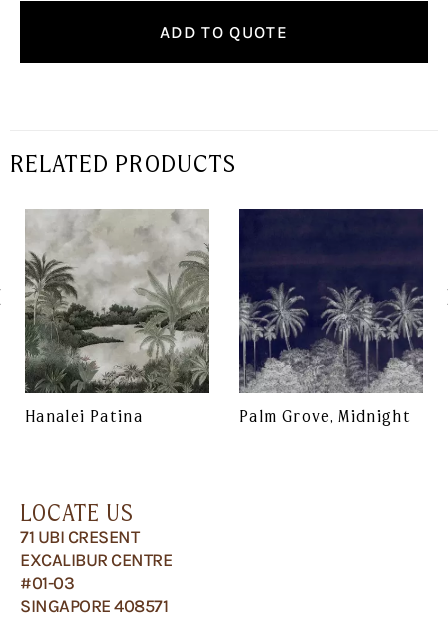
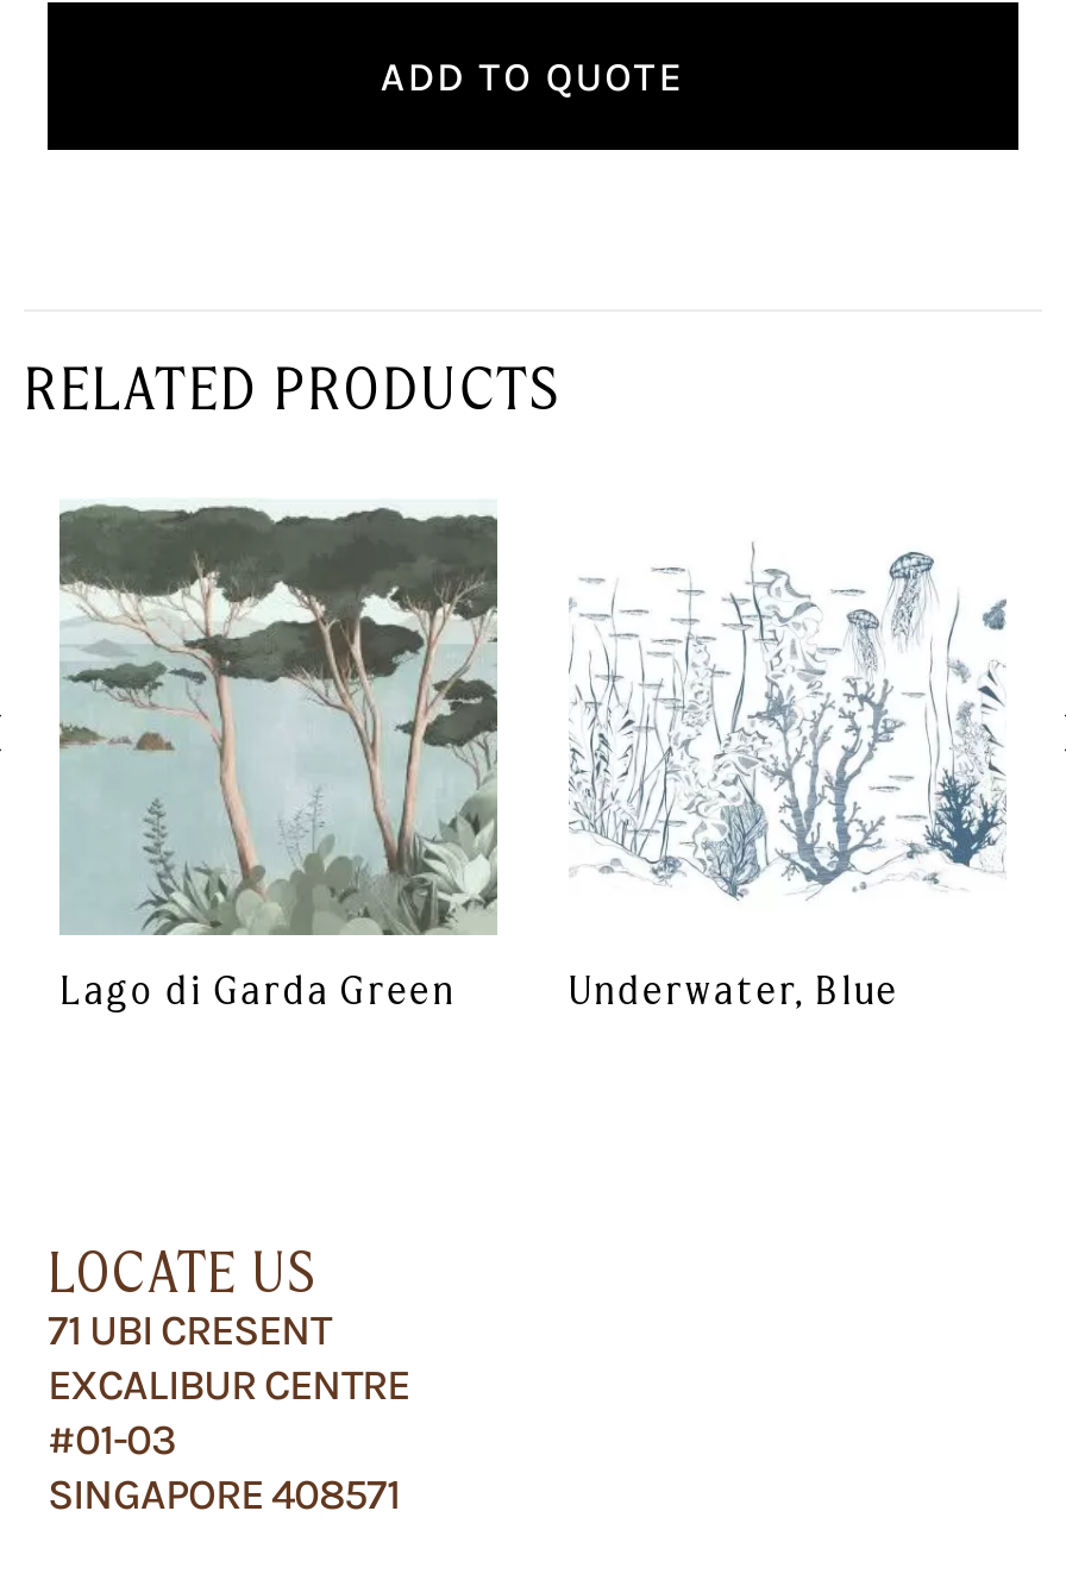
[25,208,424,426] [image] | Hanalei Patina | Palm Grove, Midnight -> [59,550,1007,1014] [image] | Lago di Garda Green | Underwater, Blue
[25,209,209,393] [image] -> [59,502,497,935] [image]

